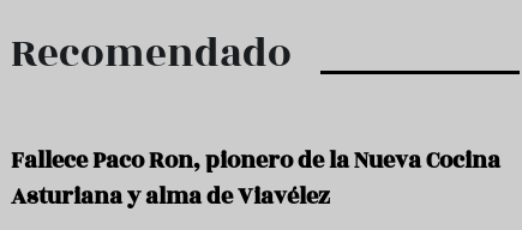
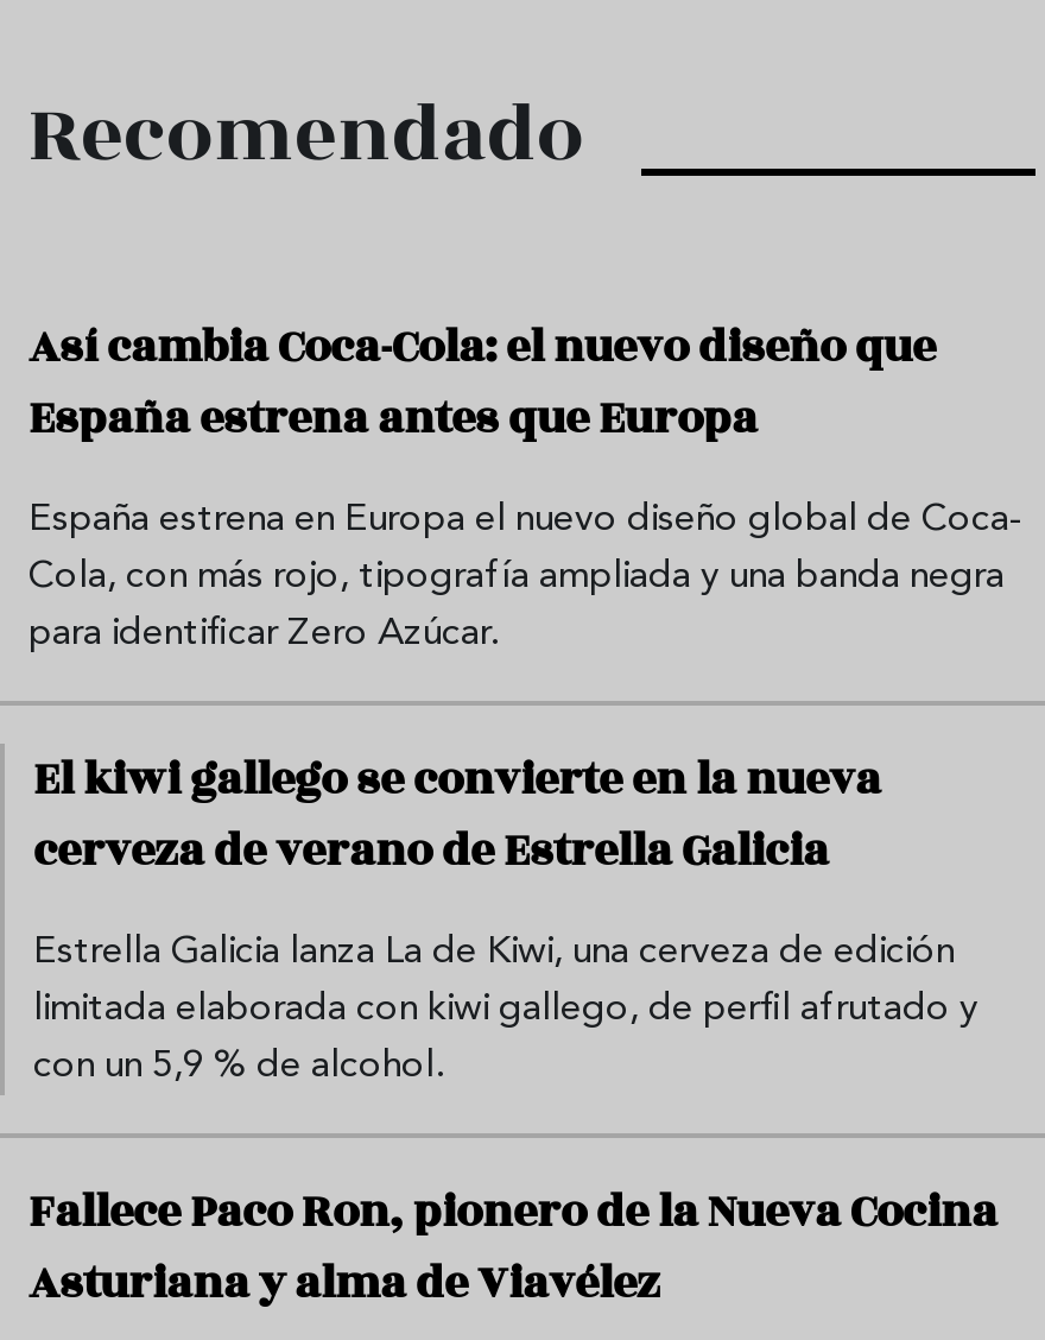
none -> [28,314,1024,1086] Así cambia Coca-Cola: el nuevo diseño que | España estrena antes que Europa | España estrena en Europa el nuevo diseño global de Coca- | Cola, con más rojo, tipografía ampliada y una banda negra | para identificar Zero Azúcar. | El kiwi gallego se convierte en la nueva | cerveza de verano de Estrella Galicia | Estrella Galicia lanza La de Kiwi, una cerveza de edición | limitada elaborada con kiwi gallego, de perfil afrutado y | con un 5,9 % de alcohol.

